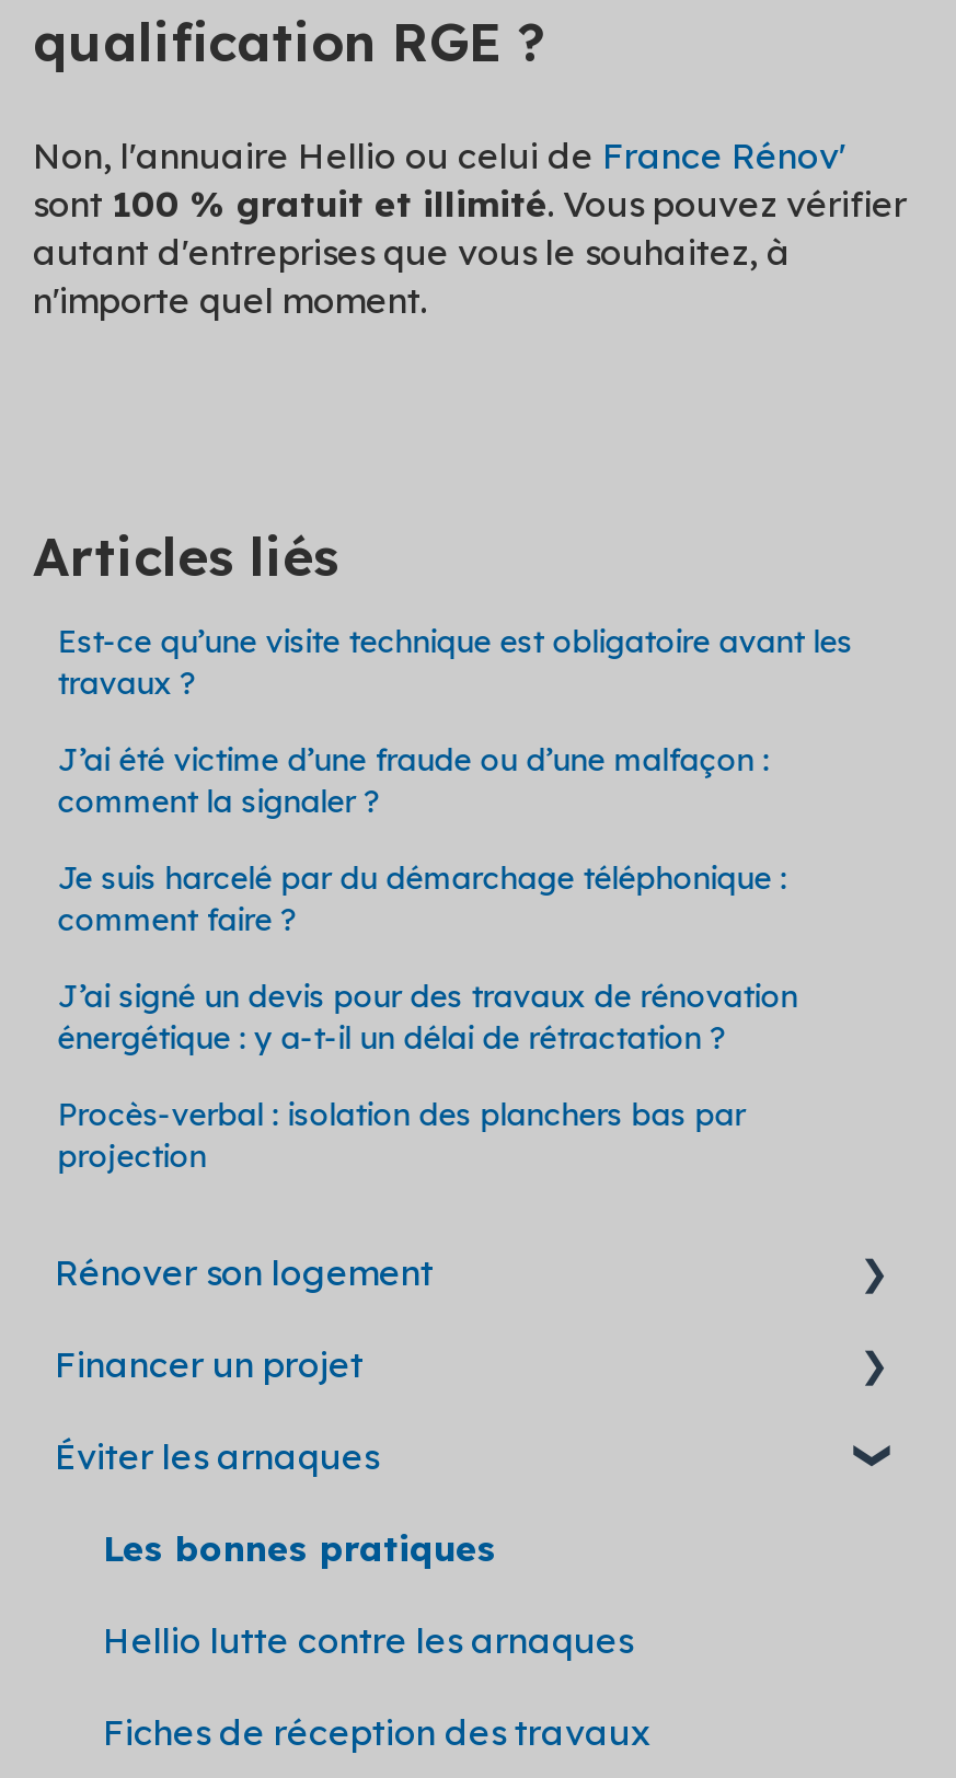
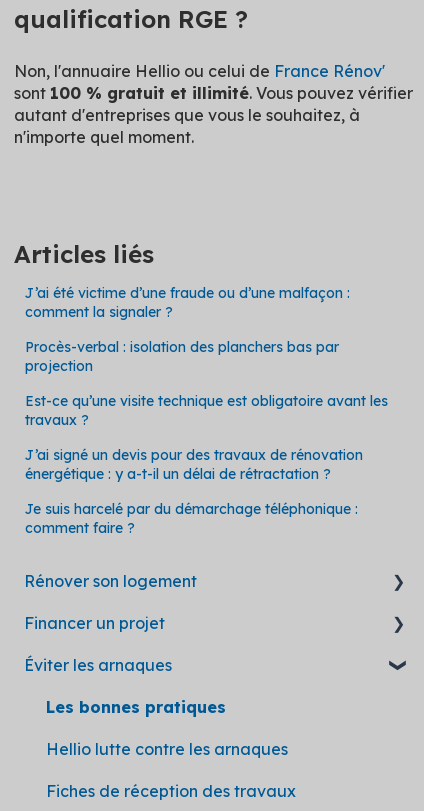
moved [57,622,852,703] -> [25,392,388,429]: Est-ce qu’une visite technique est obligatoire avant les | travaux ?
moved [57,740,769,821] -> [25,284,350,321]: J’ai été victime d’une fraude ou d’une malfaçon : | comment la signaler ?
moved [57,858,798,1057] -> [25,446,363,537]: J’ai signé un devis pour des travaux de rénovation | énergétique : y a-t-il un délai de rétractation ? | Je suis harcelé par du démarchage téléphonique : | comment faire ?
moved [57,1095,745,1176] -> [25,338,339,375]: Procès-verbal : isolation des planchers bas par | projection

